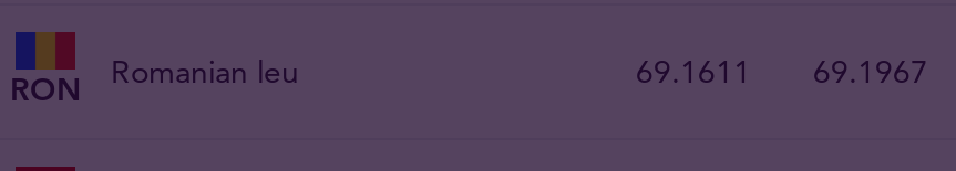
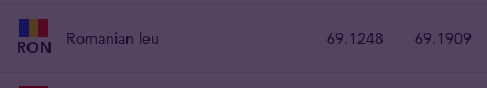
[636,52,751,92] 69.1611 -> [326,29,384,48] 69.1248
[813,52,928,92] 69.1967 -> [414,29,472,48] 69.1909

